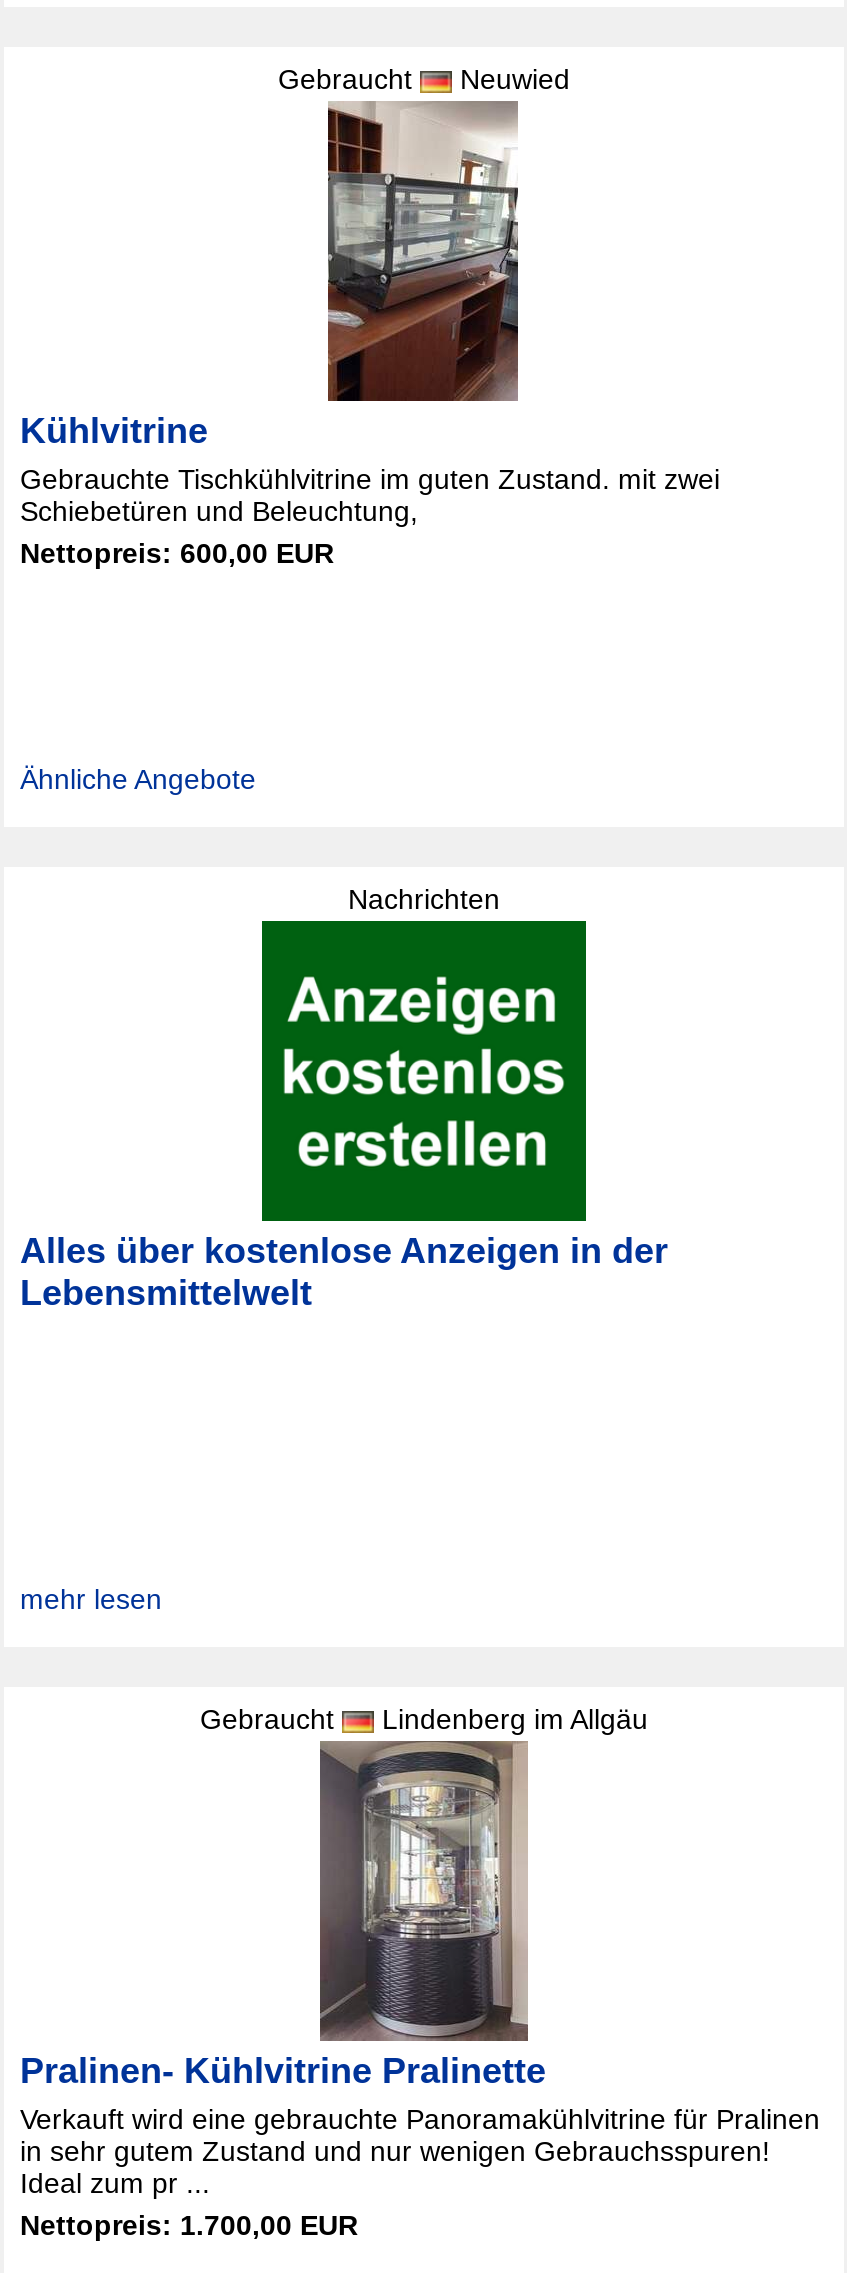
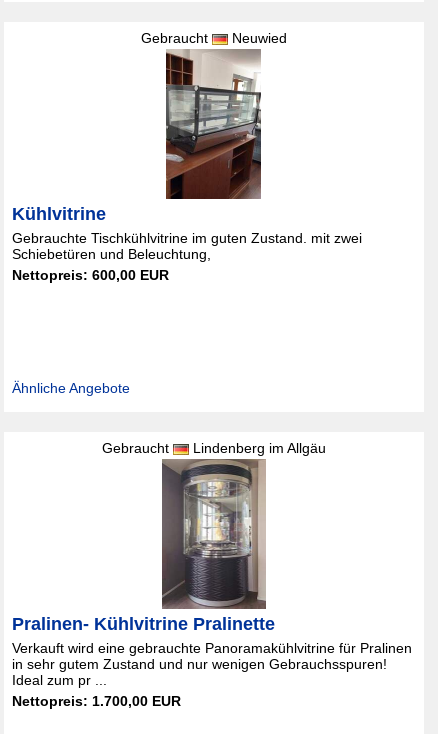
[348,883,500,915] Nachrichten -> none
[20,919,668,1313] [image] | Alles über kostenlose Anzeigen in der | Lebensmittelwelt -> none
[20,1583,162,1615] mehr lesen -> none

